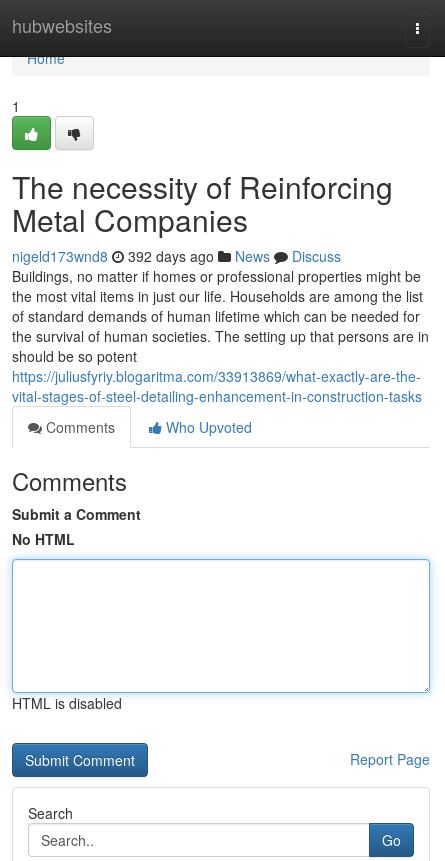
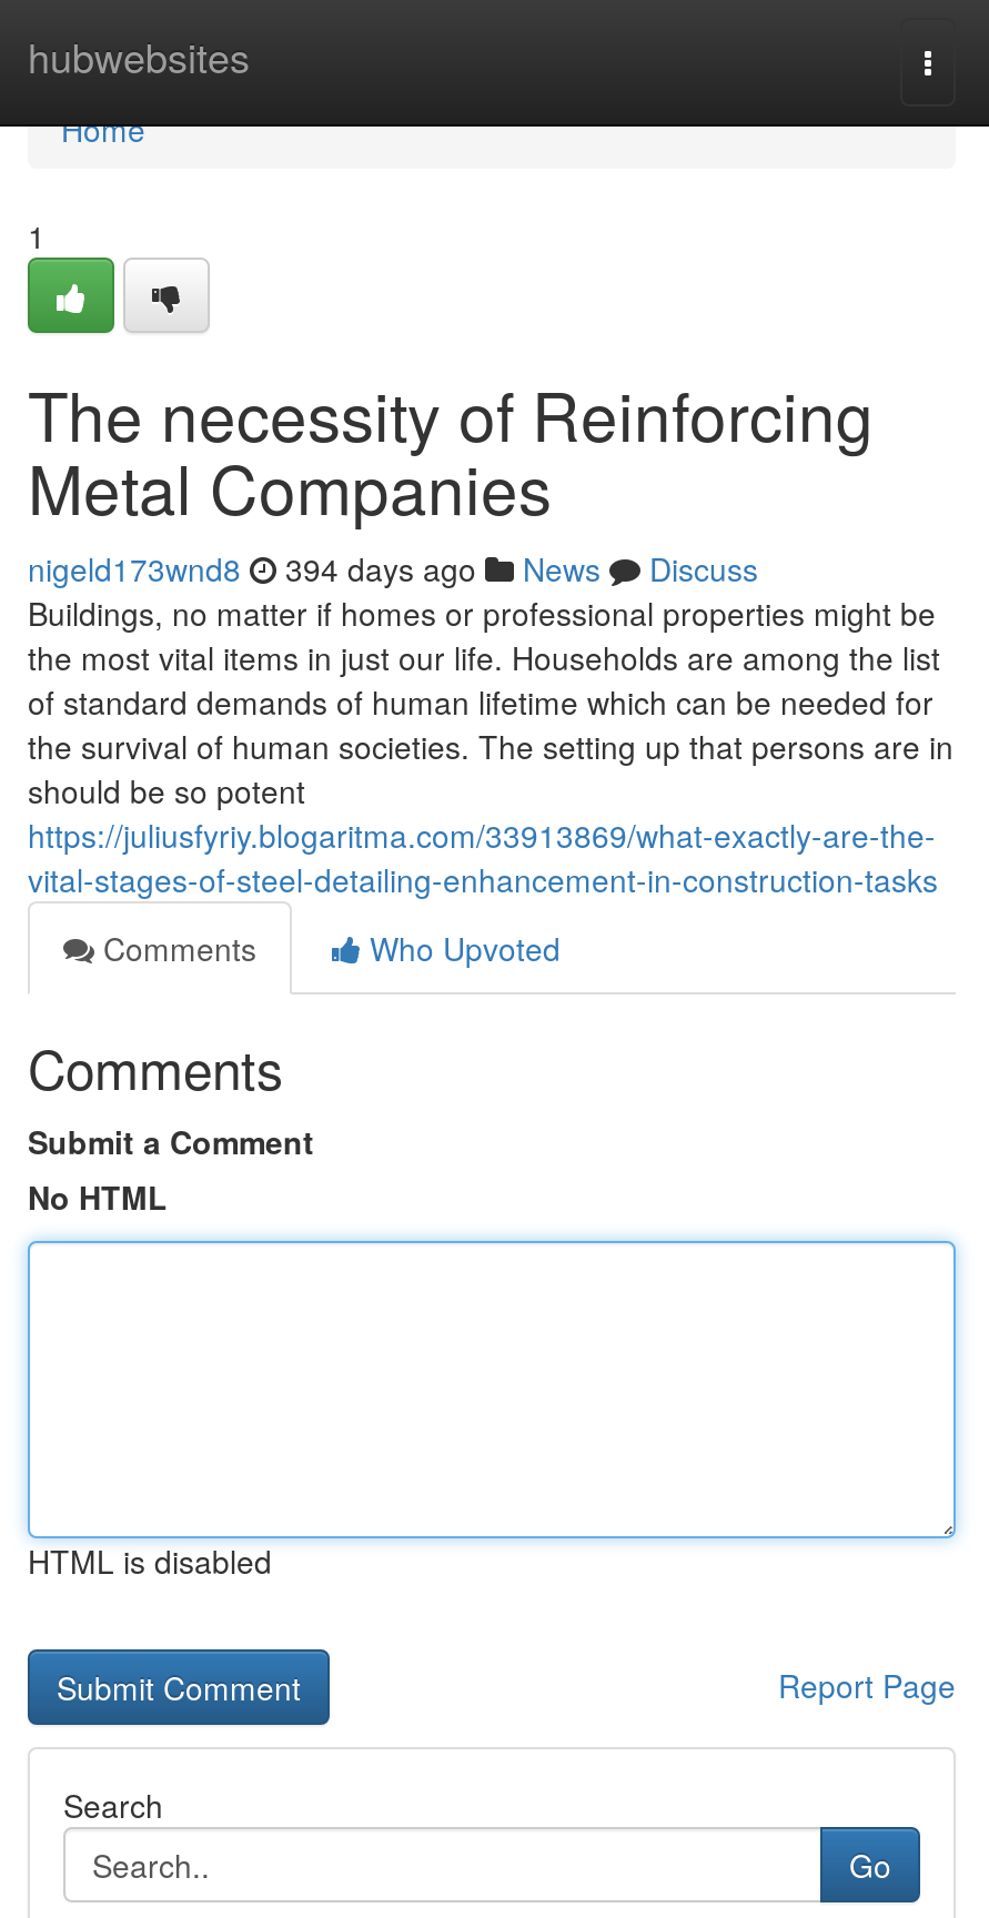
[12,246,341,266] nigeld173wnd8 392 days ago News Discuss -> [28,546,758,590] nigeld173wnd8 394 days ago News Discuss

